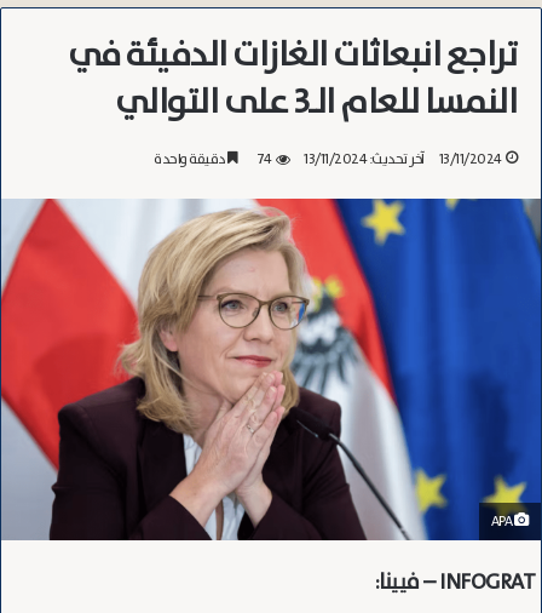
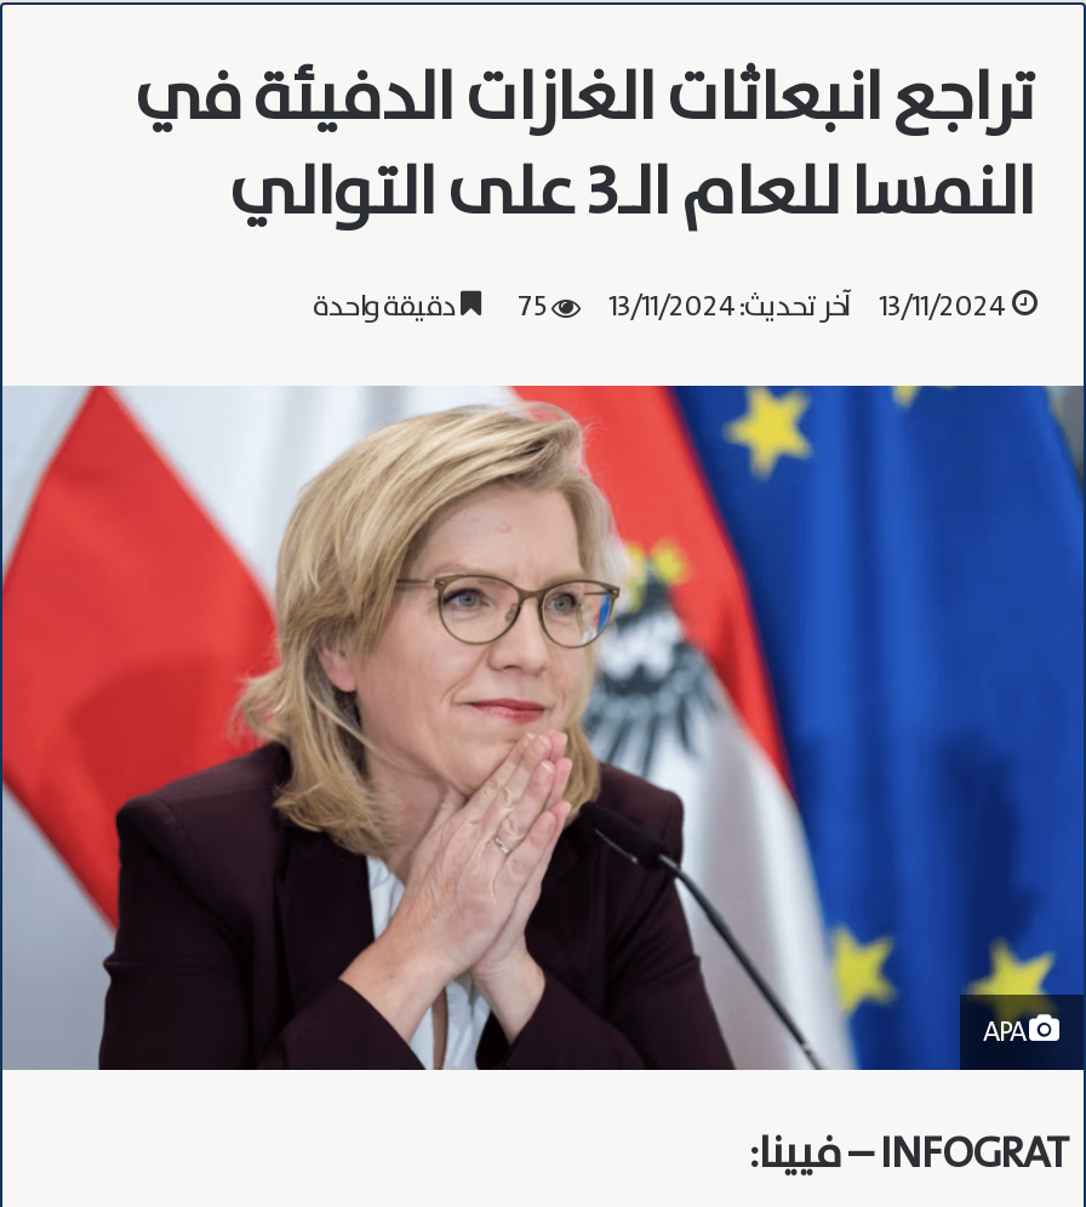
[154,148,272,171] 74 دقيقة واحدة -> [313,284,544,330] 75 دقيقة واحدة

